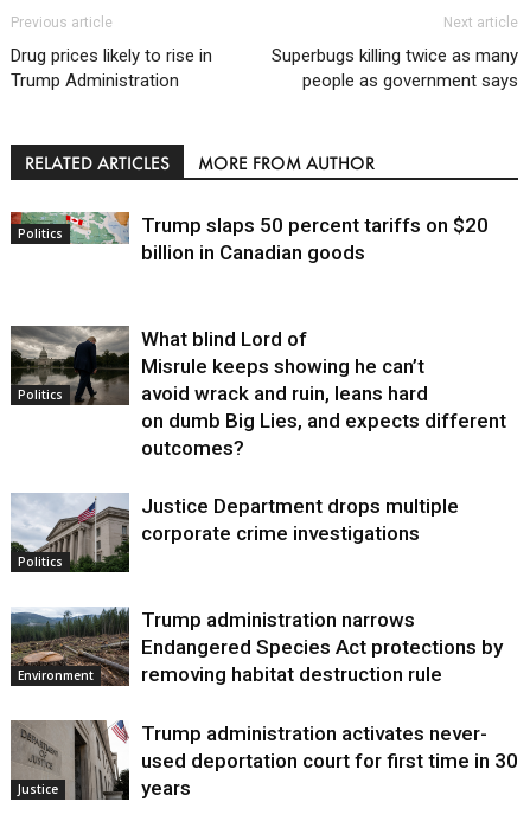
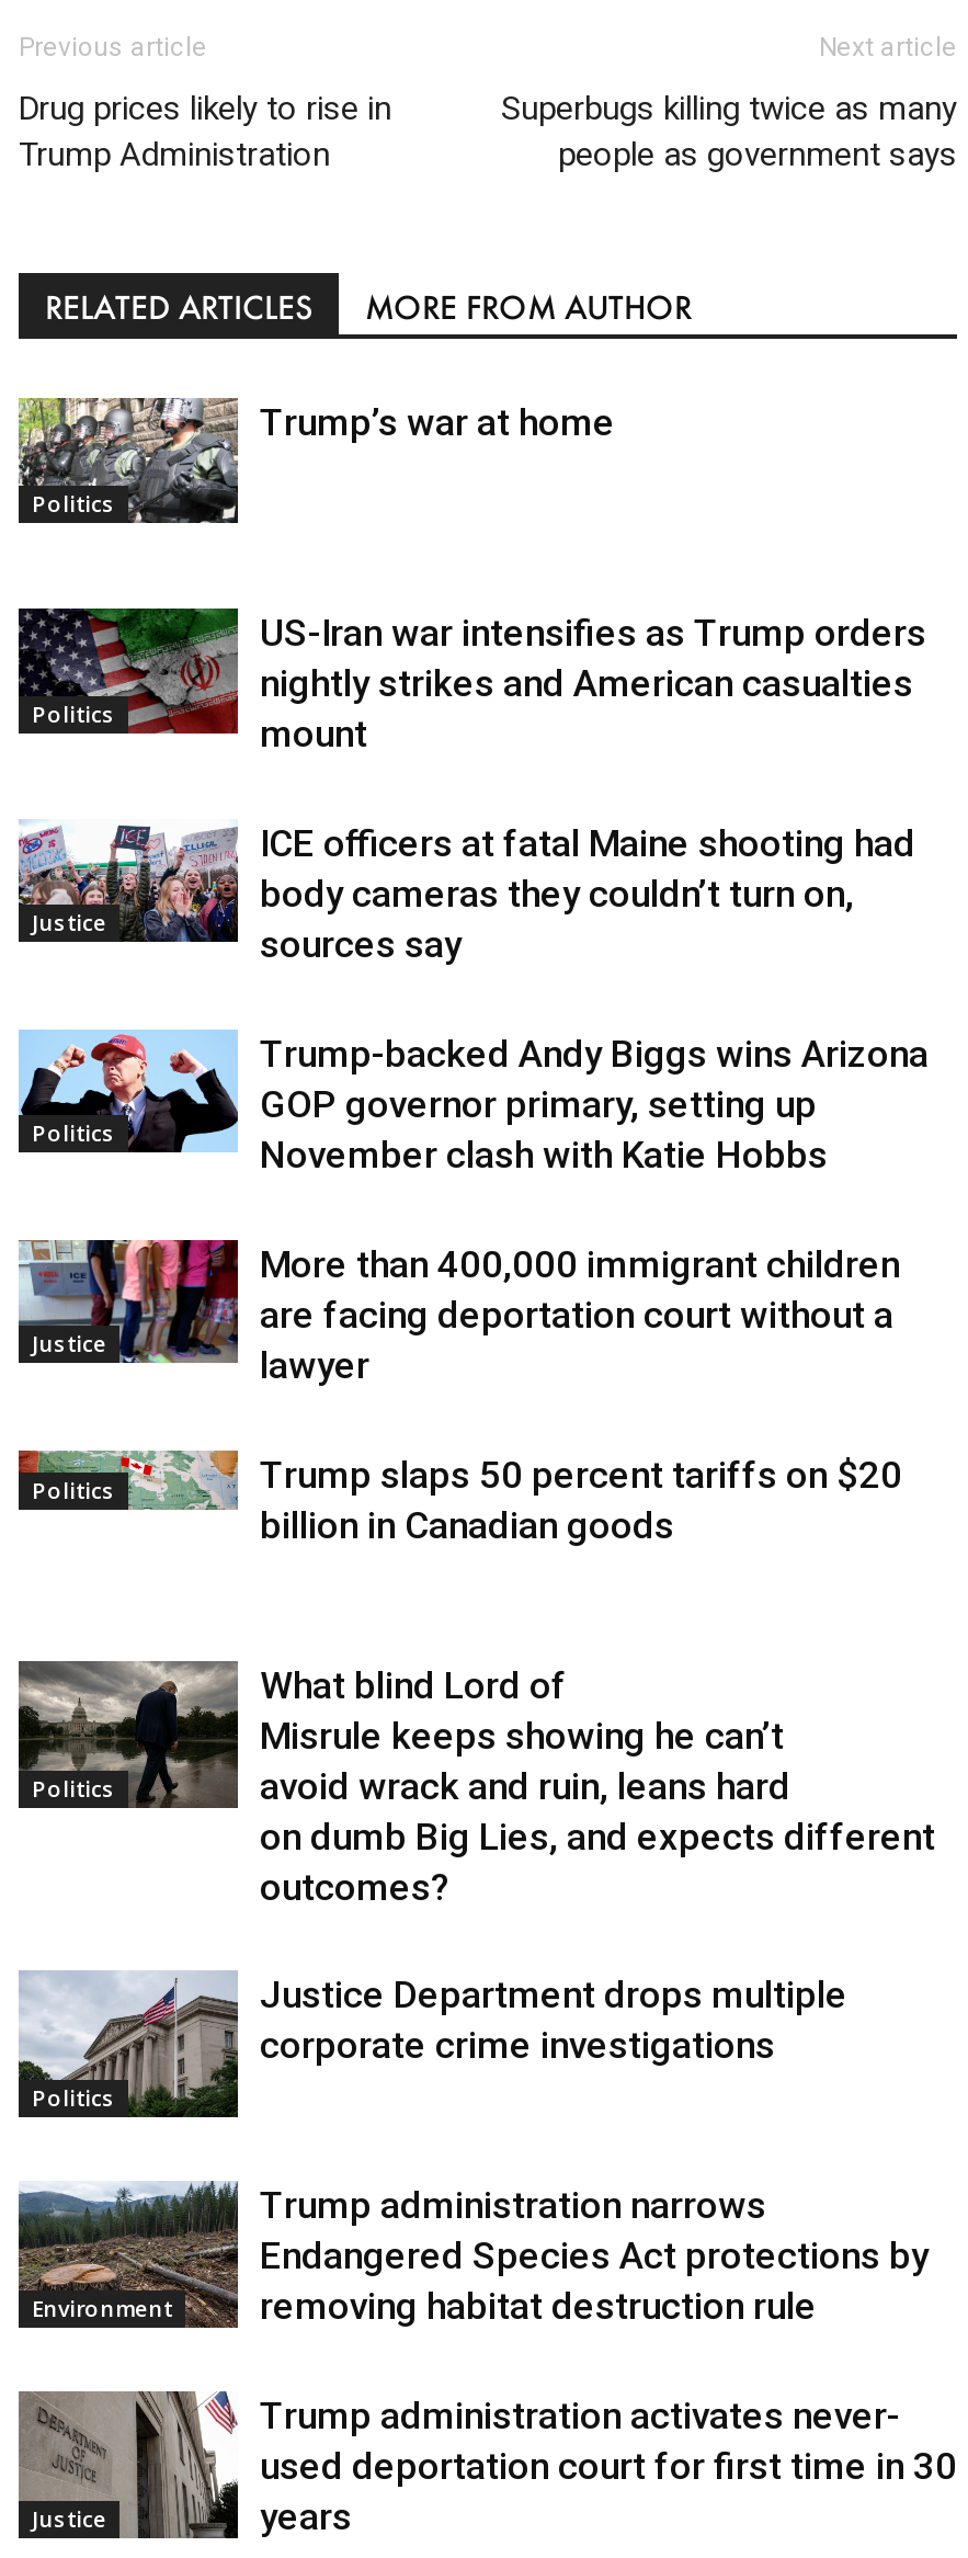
none -> [16,396,615,525] [image] | Trump’s war at home
none -> [16,606,229,736] [image] | Politics
none -> [16,819,229,944] [image] | Justice
none -> [19,1030,229,1155] [image] | Politics
none -> [19,1238,229,1365] [image] | Justice
none -> [32,1243,900,1505] More than 400,000 immigrant children | are facing deportation court without a | lawyer | Politics
none -> [260,611,926,756] US-Iran war intensifies as Trump orders | nightly strikes and American casualties | mount
none -> [260,822,915,967] ICE officers at fatal Maine shooting had | body cameras they couldn’t turn on, | sources say
none -> [260,1032,929,1177] Trump-backed Andy Biggs wins Arizona | GOP governor primary, setting up | November clash with Katie Hobbs

